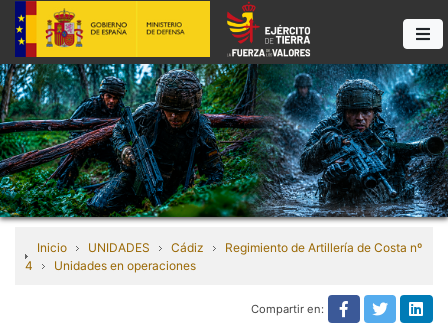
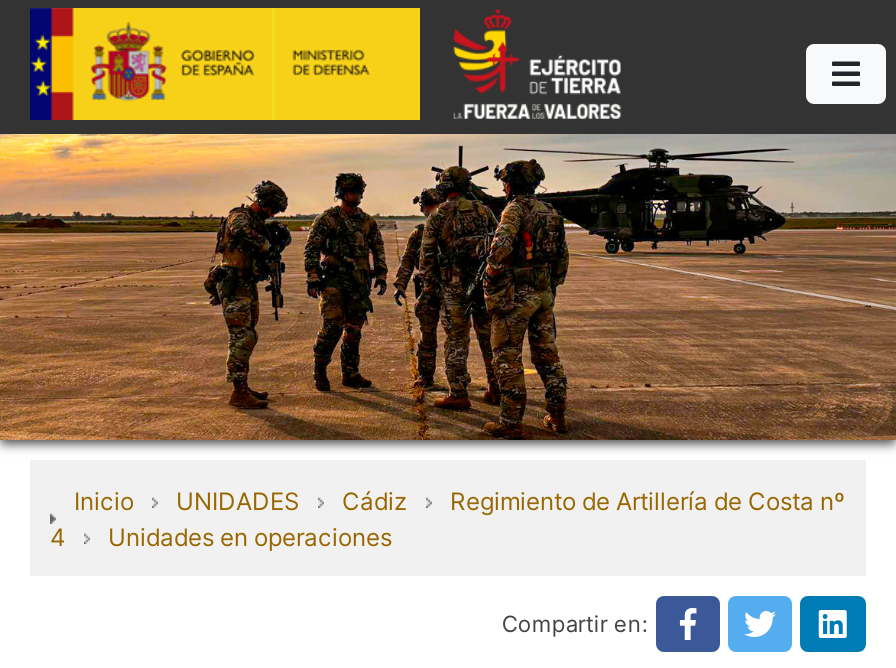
[3,63,445,218] [image] -> [6,132,890,442] [image]

